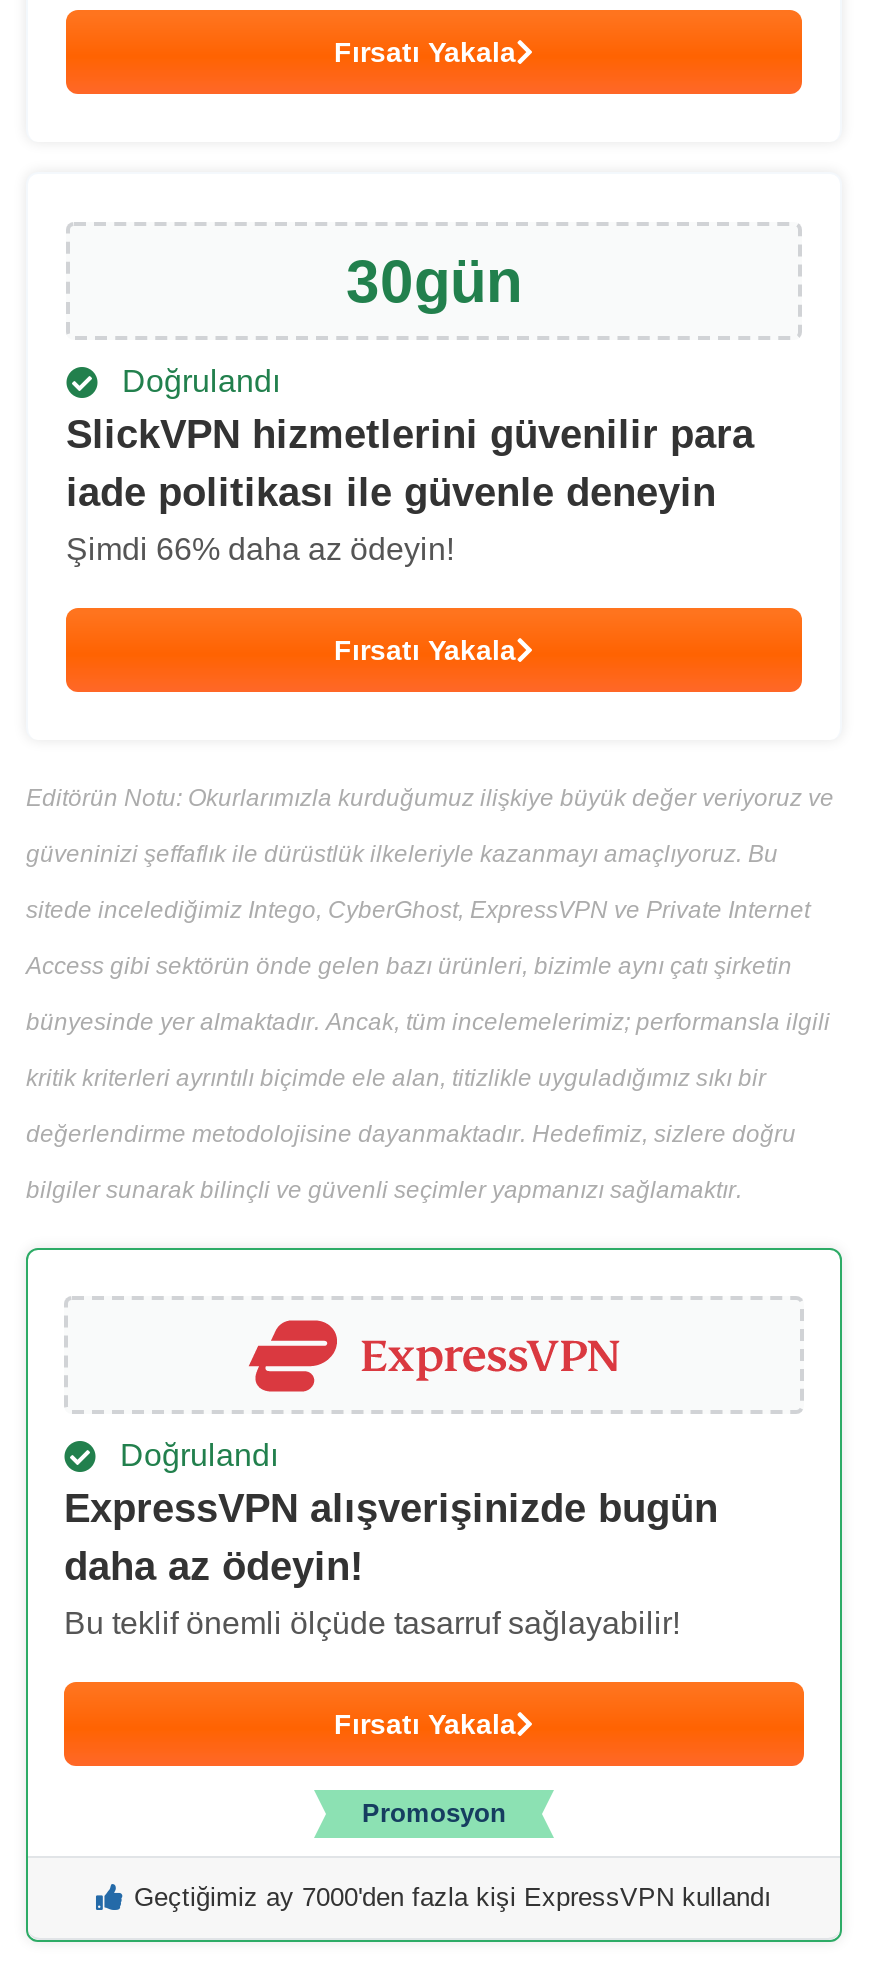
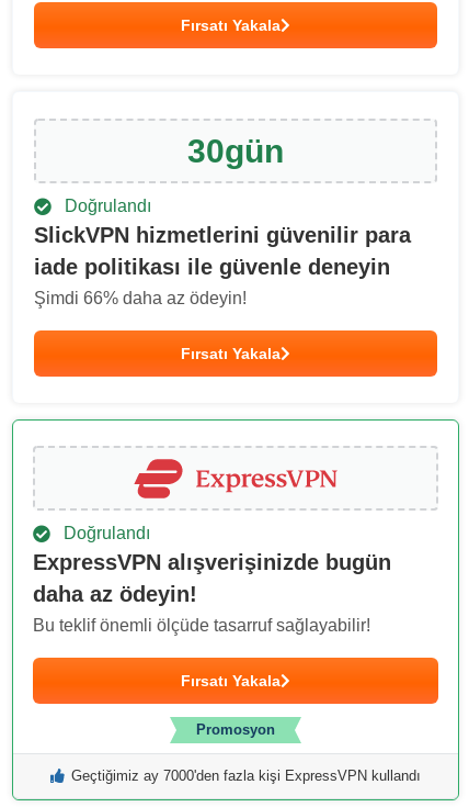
[26,784,834,1204] Editörün Notu: Okurlarımızla kurduğumuz ilişkiye büyük değer veriyoruz ve | güveninizi şeffaflık ile dürüstlük ilkeleriyle kazanmayı amaçlıyoruz. Bu | sitede incelediğimiz Intego, CyberGhost, ExpressVPN ve Private Internet | Access gibi sektörün önde gelen bazı ürünleri, bizimle aynı çatı şirketin | bünyesinde yer almaktadır. Ancak, tüm incelemelerimiz; performansla ilgili | kritik kriterleri ayrıntılı biçimde ele alan, titizlikle uyguladığımız sıkı bir | değerlendirme metodolojisine dayanmaktadır. Hedefimiz, sizlere doğru | bilgiler sunarak bilinçli ve güvenli seçimler yapmanızı sağlamaktır. -> none

